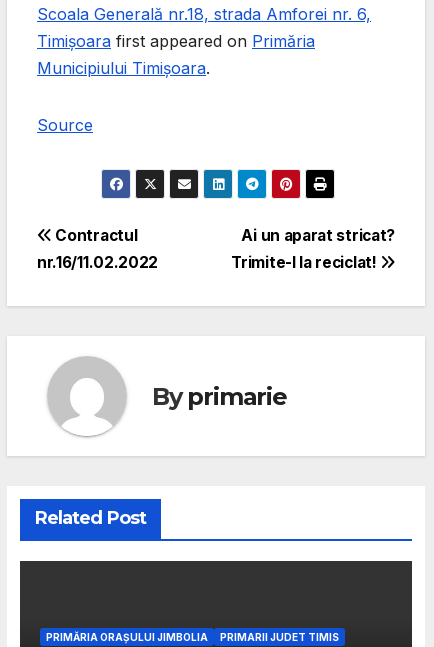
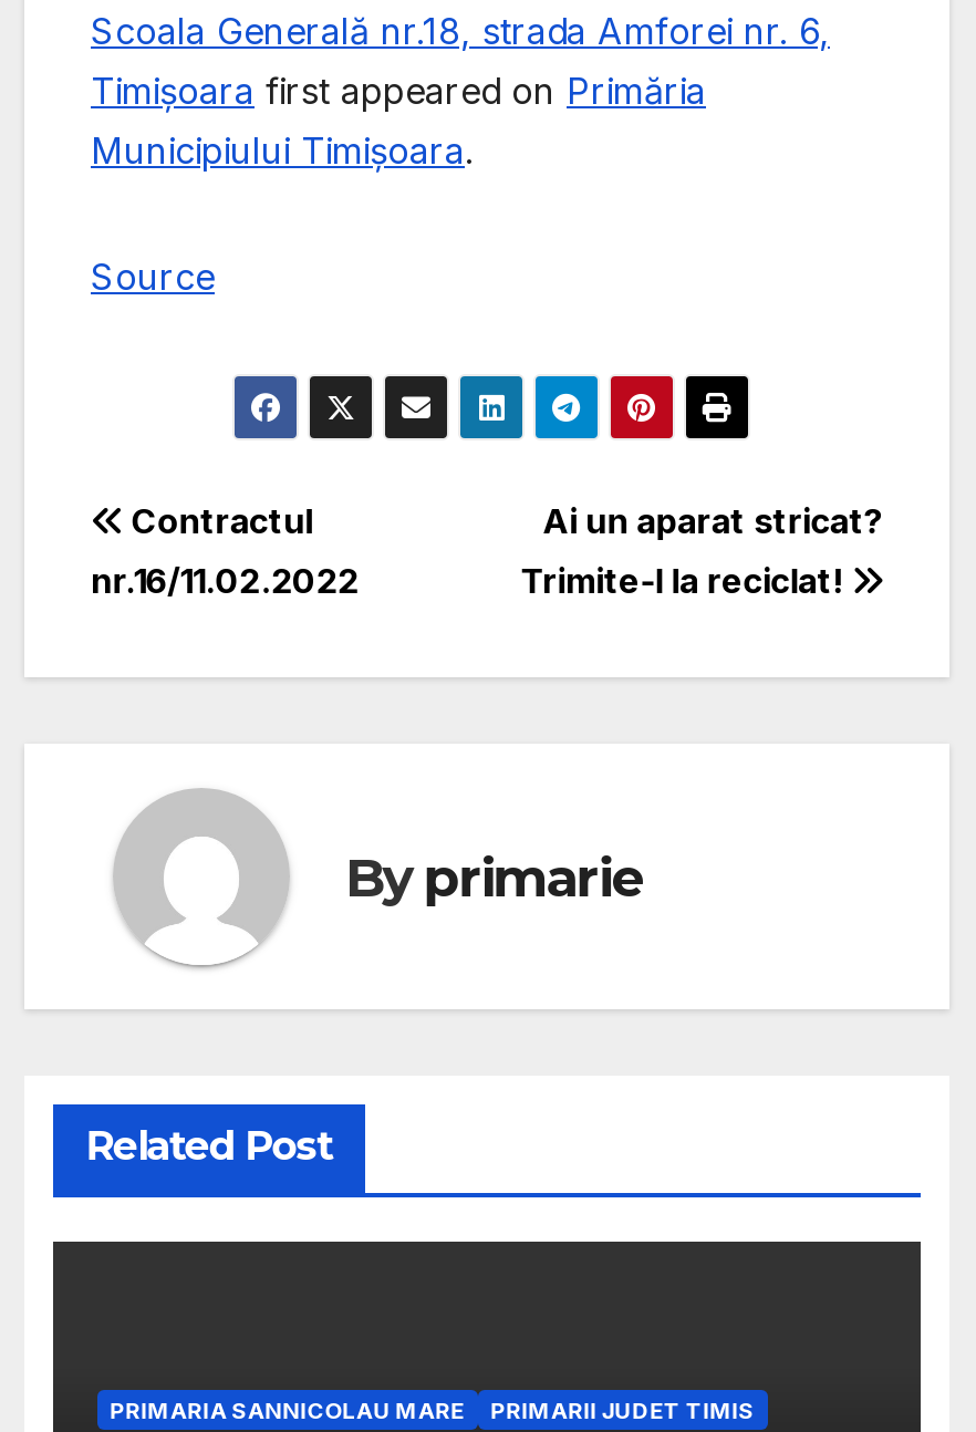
[46,631,208,643] PRIMĂRIA ORAȘULUI JIMBOLIA -> [110,1398,464,1424] PRIMARIA SANNICOLAU MARE

